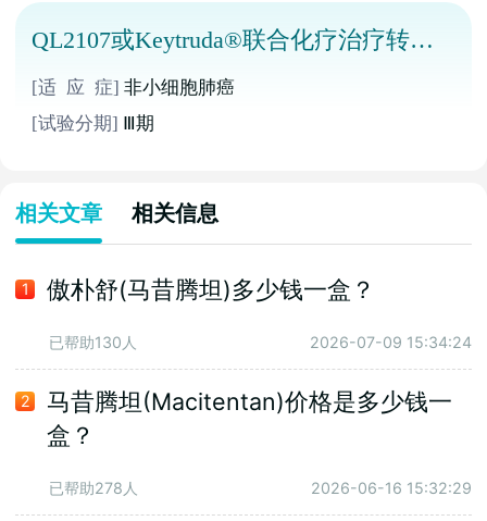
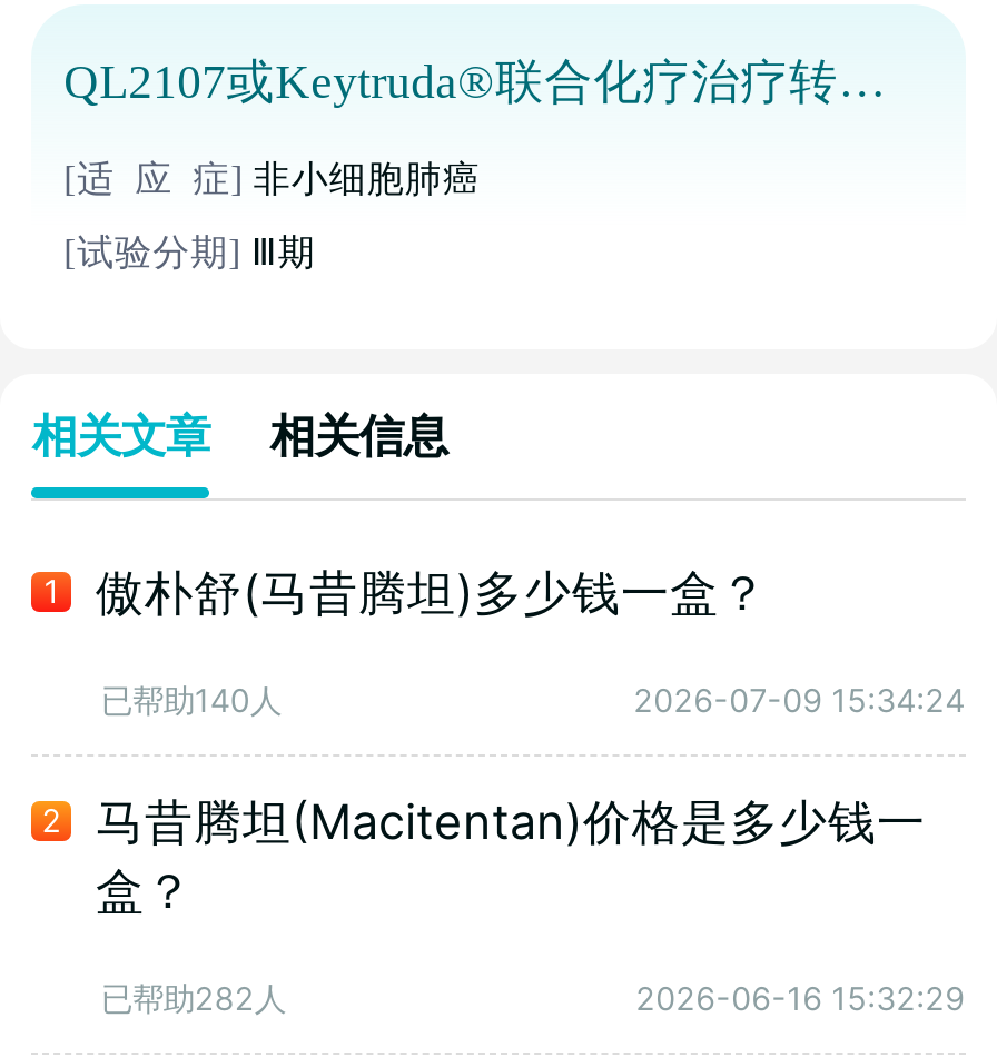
[49,333,137,351] 已帮助130人 -> [101,681,281,719] 已帮助140人
[49,478,138,497] 已帮助278人 -> [101,979,286,1017] 已帮助282人

